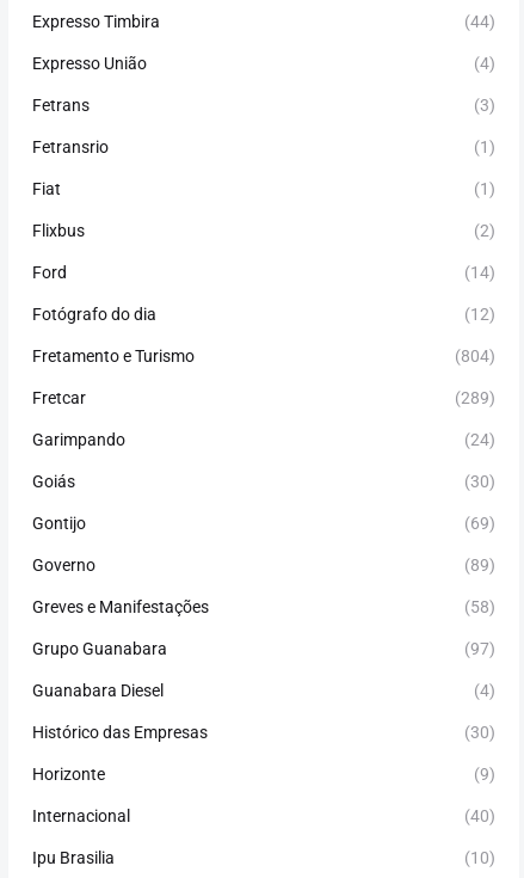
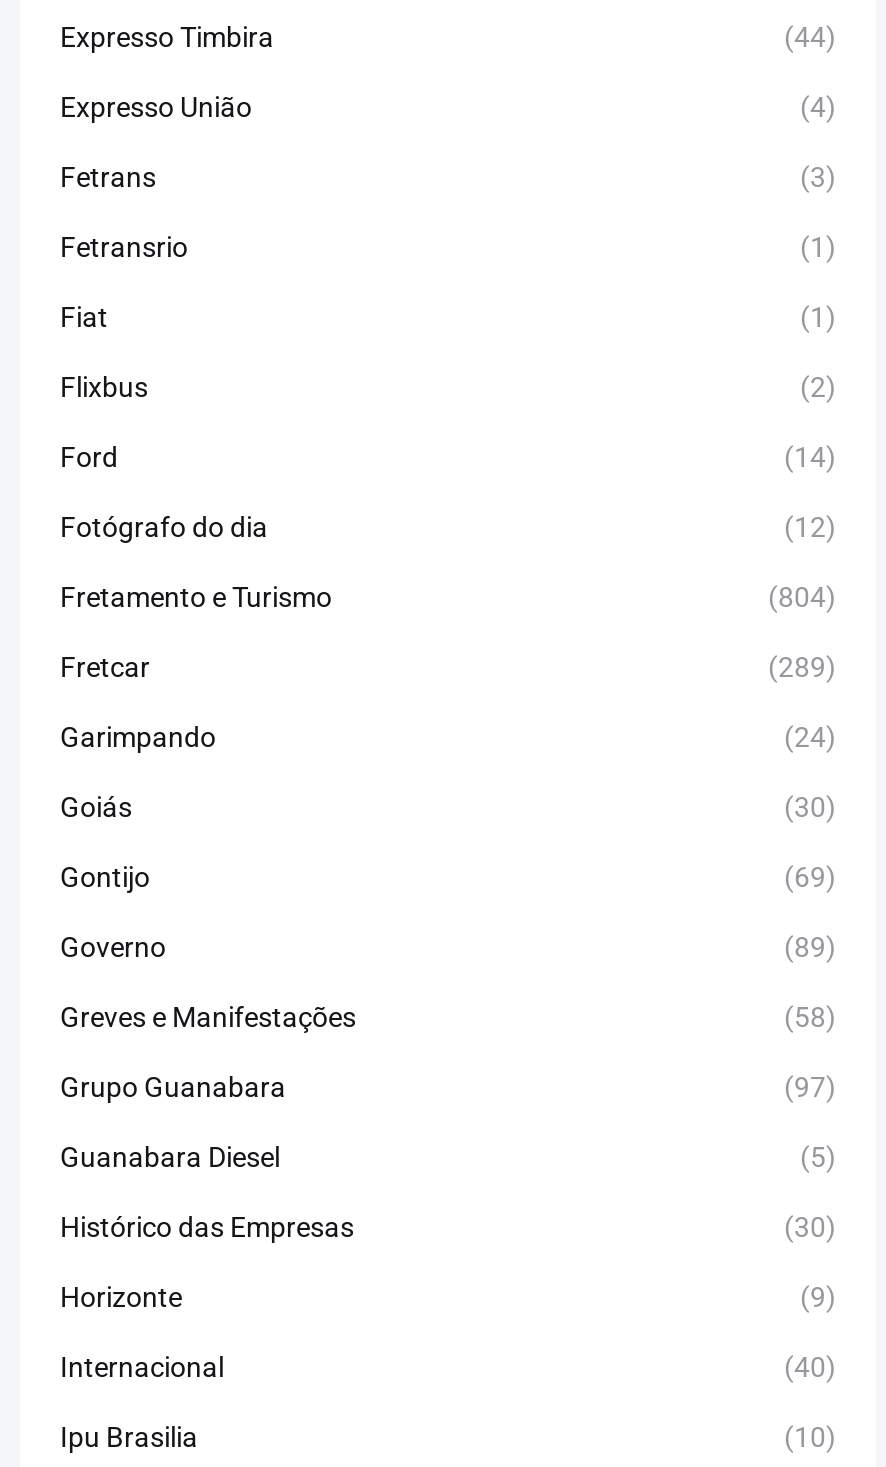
[474,680,495,699] (4) -> [800,1140,836,1172] (5)

